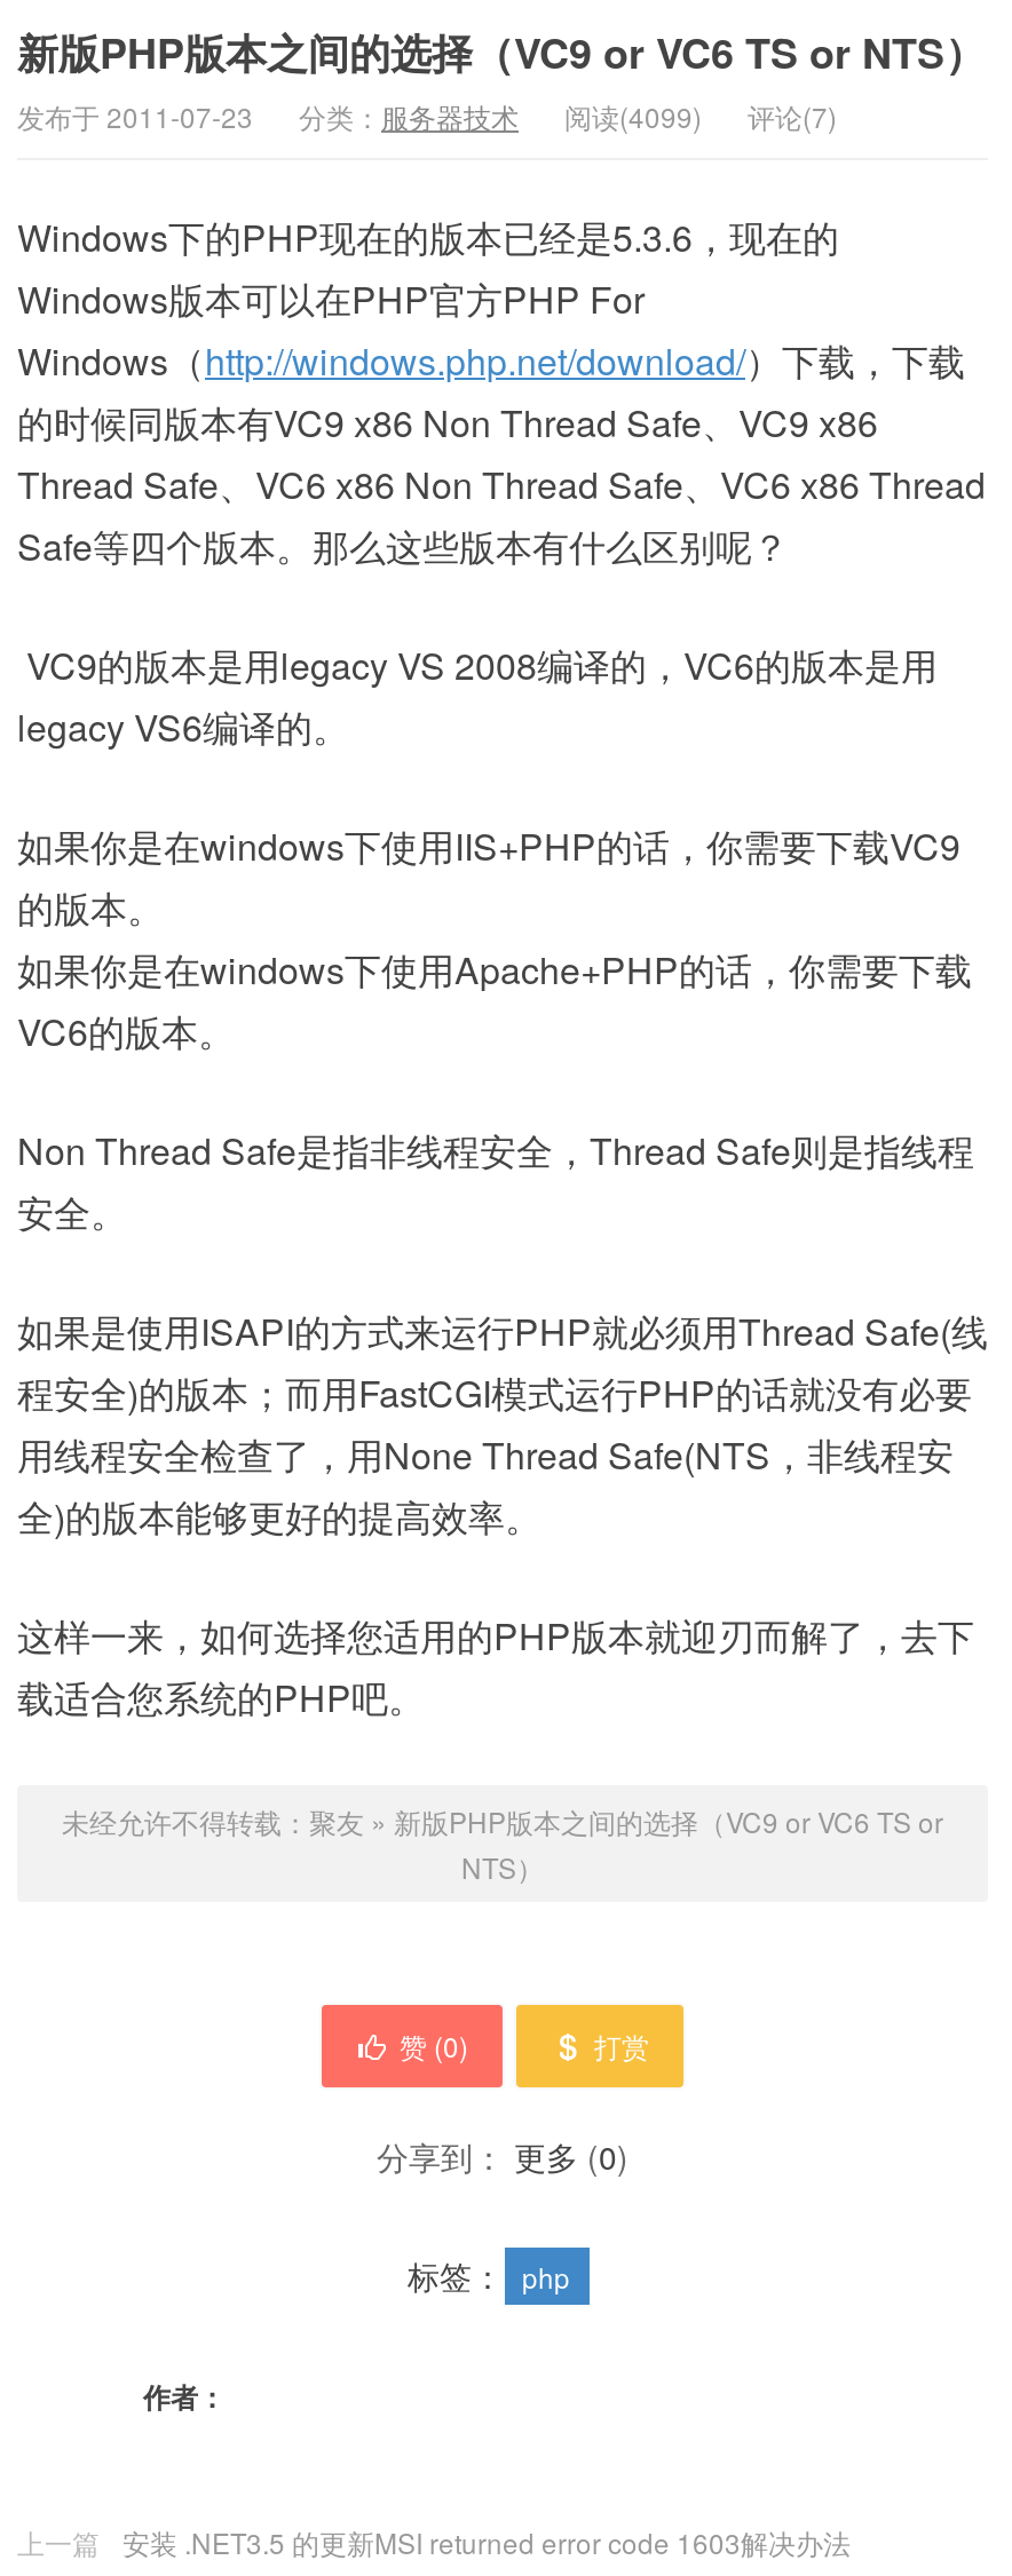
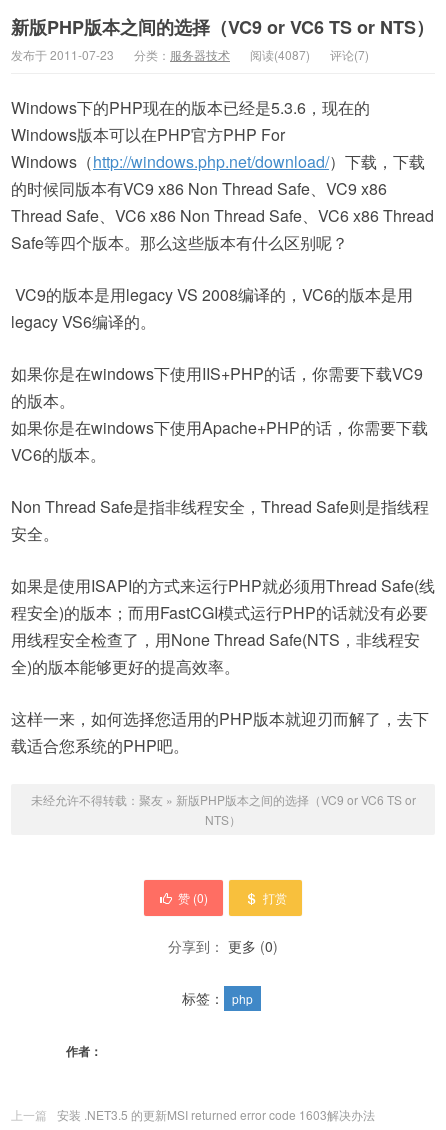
[17,96,837,135] 发布于 2011-07-23 分类：服务器技术 阅读(4099) 评论(7) -> [11,46,369,63] 发布于 2011-07-23 分类：服务器技术 阅读(4087) 评论(7)

